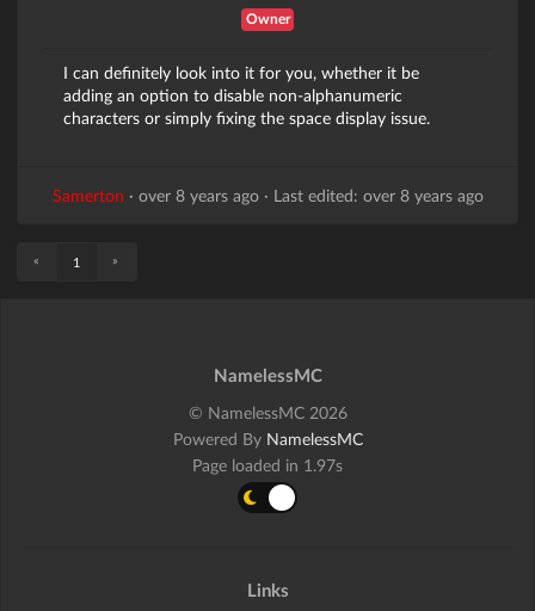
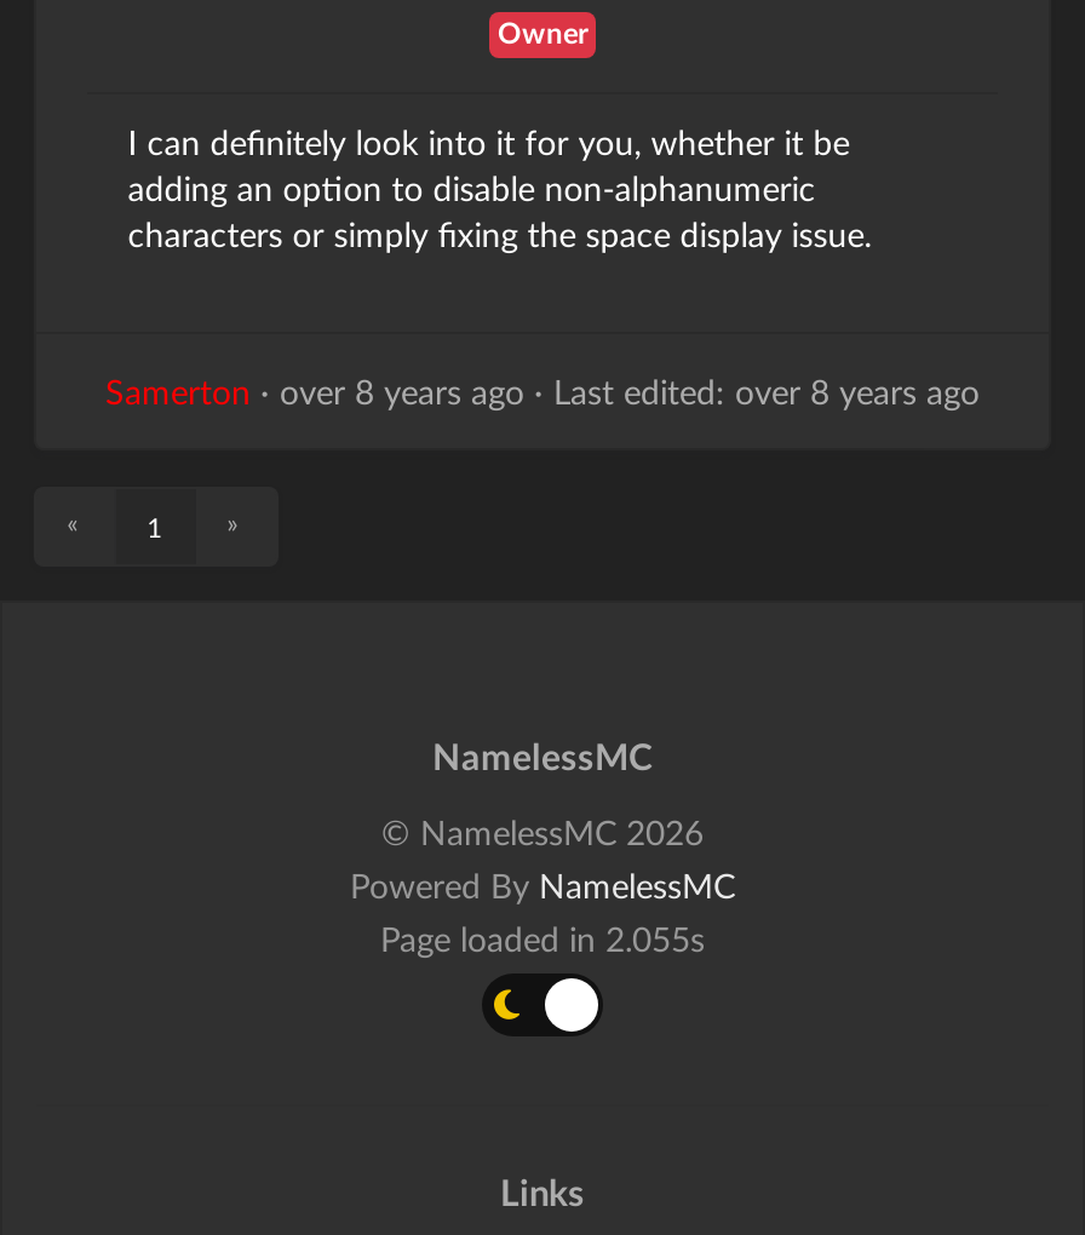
[192,455,343,475] Page loaded in 1.97s -> [380,919,705,960] Page loaded in 2.055s

